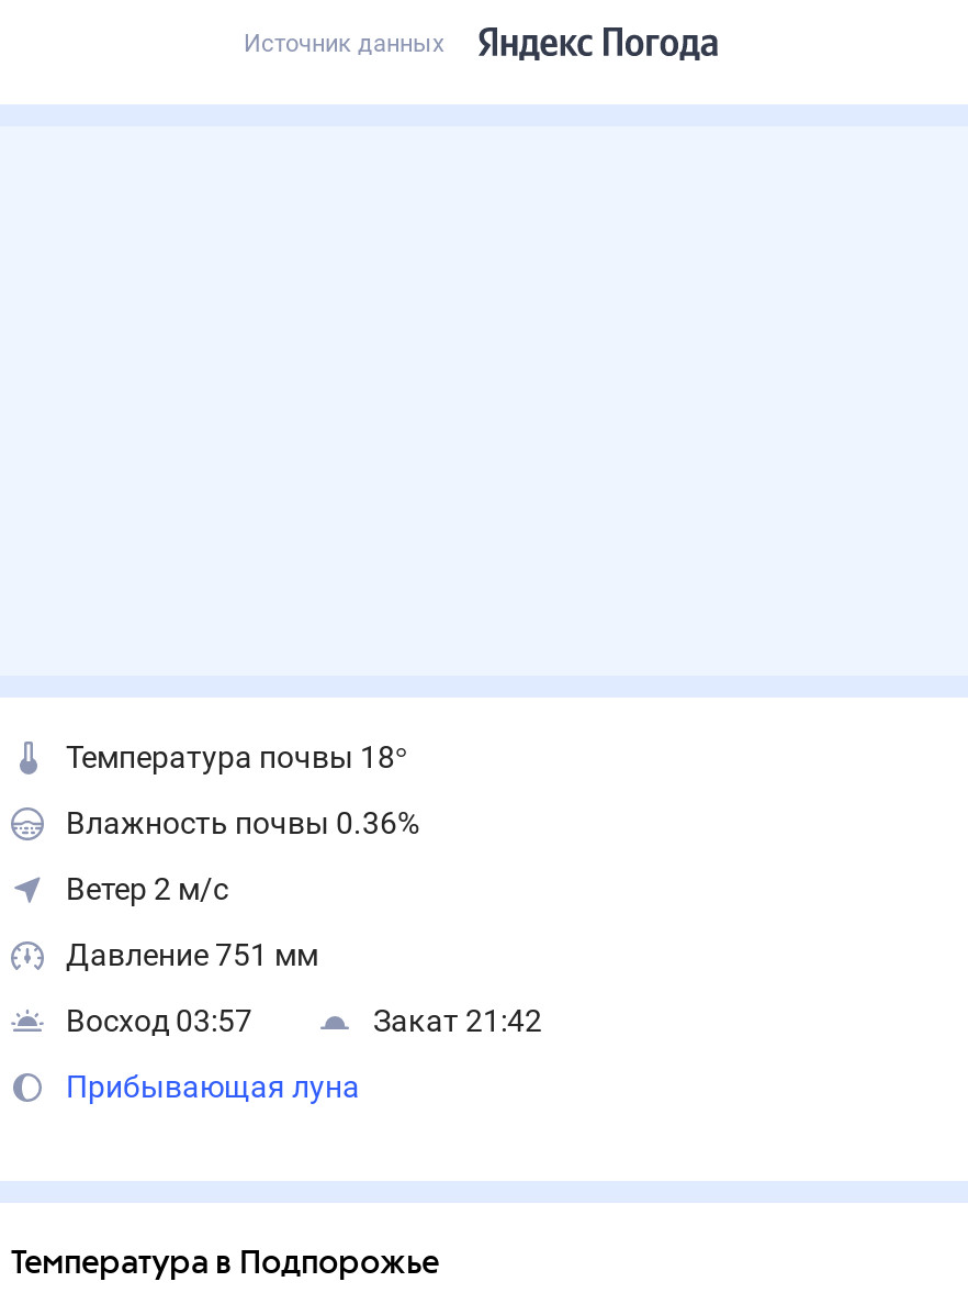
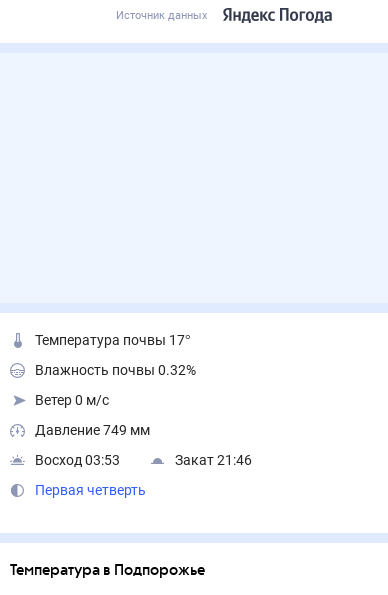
[66,739,408,774] Температура почвы 18° -> [35,332,191,348] Температура почвы 17°
[66,805,419,840] Влажность почвы 0.36% -> [35,362,196,378] Влажность почвы 0.32%
[66,871,228,906] Ветер 2 м/с -> [35,392,109,408] Ветер 0 м/с
[66,937,318,972] Давление 751 мм -> [35,422,150,438] Давление 749 мм
[66,1003,542,1038] Восход 03:57 | Закат 21:42 -> [35,452,252,468] Восход 03:53 | Закат 21:46
[66,1069,360,1104] Прибывающая луна -> [35,482,146,498] Первая четверть

